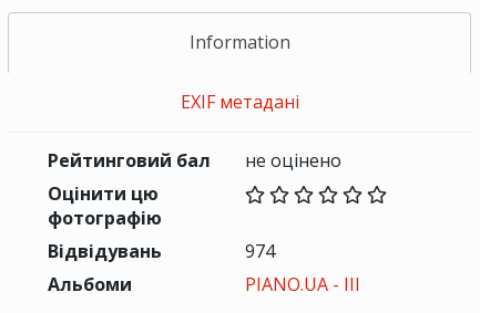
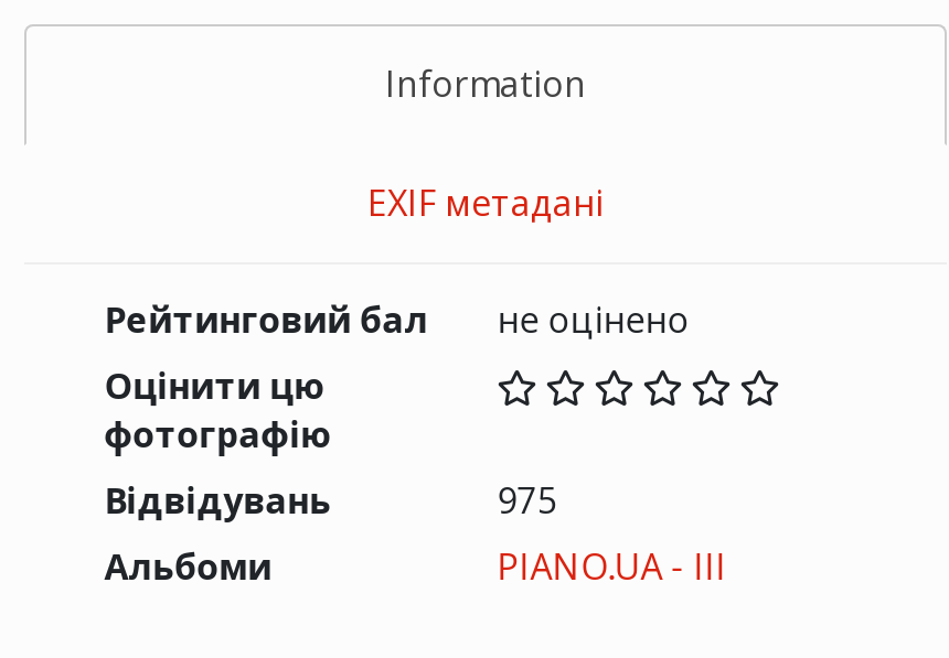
[245,238,275,263] 974 -> [497,475,557,524] 975

